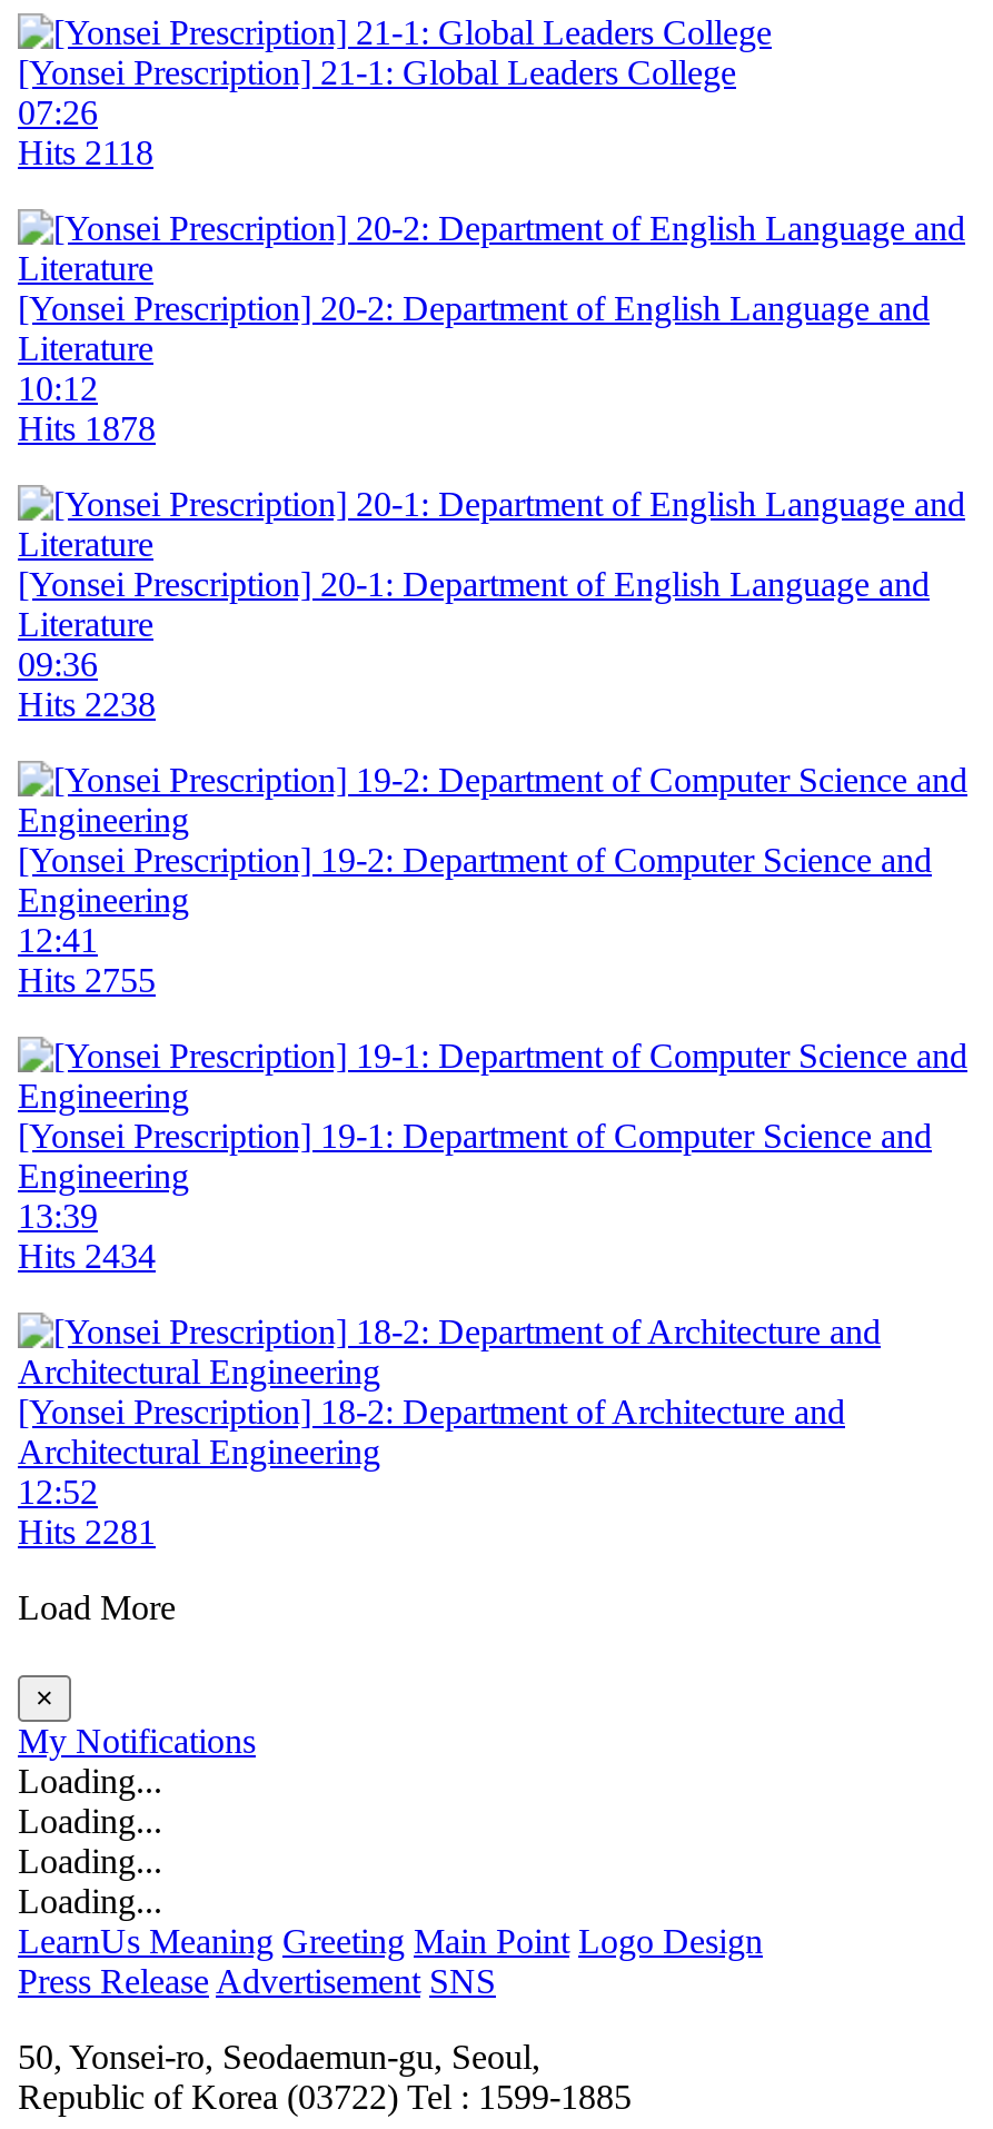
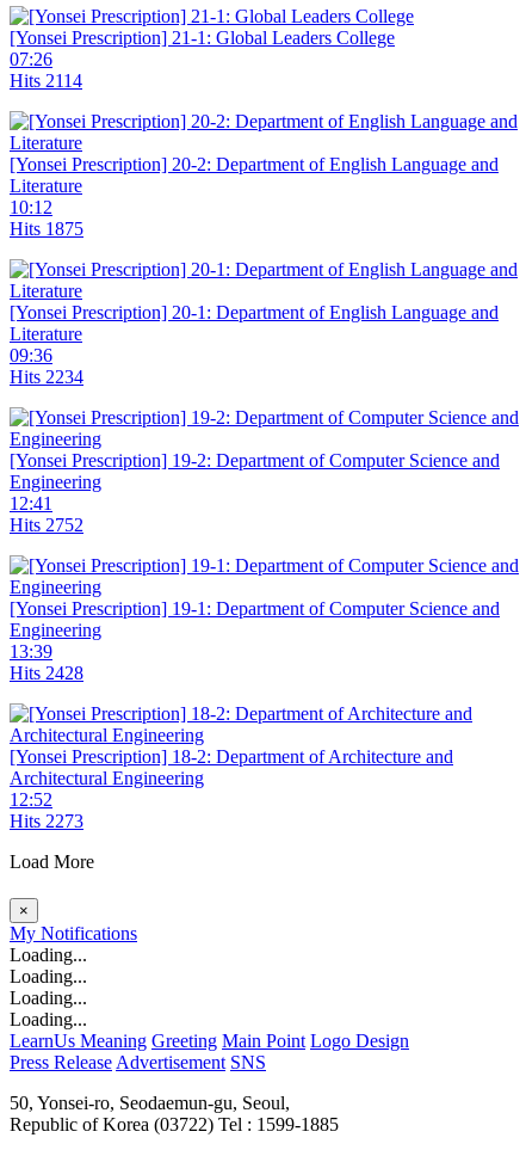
[18,133,153,171] Hits 2118 -> [10,70,82,91] Hits 2114
[18,409,156,447] Hits 1878 -> [10,219,83,239] Hits 1875
[18,685,156,723] Hits 2238 -> [10,367,83,387] Hits 2234
[18,961,156,999] Hits 2755 -> [10,515,83,535] Hits 2752
[18,1237,156,1275] Hits 2434 -> [10,663,83,683] Hits 2428
[18,1513,156,1551] Hits 2281 -> [10,811,83,831] Hits 2273

